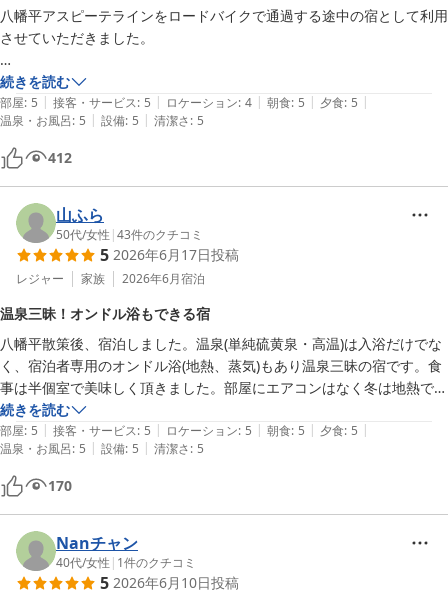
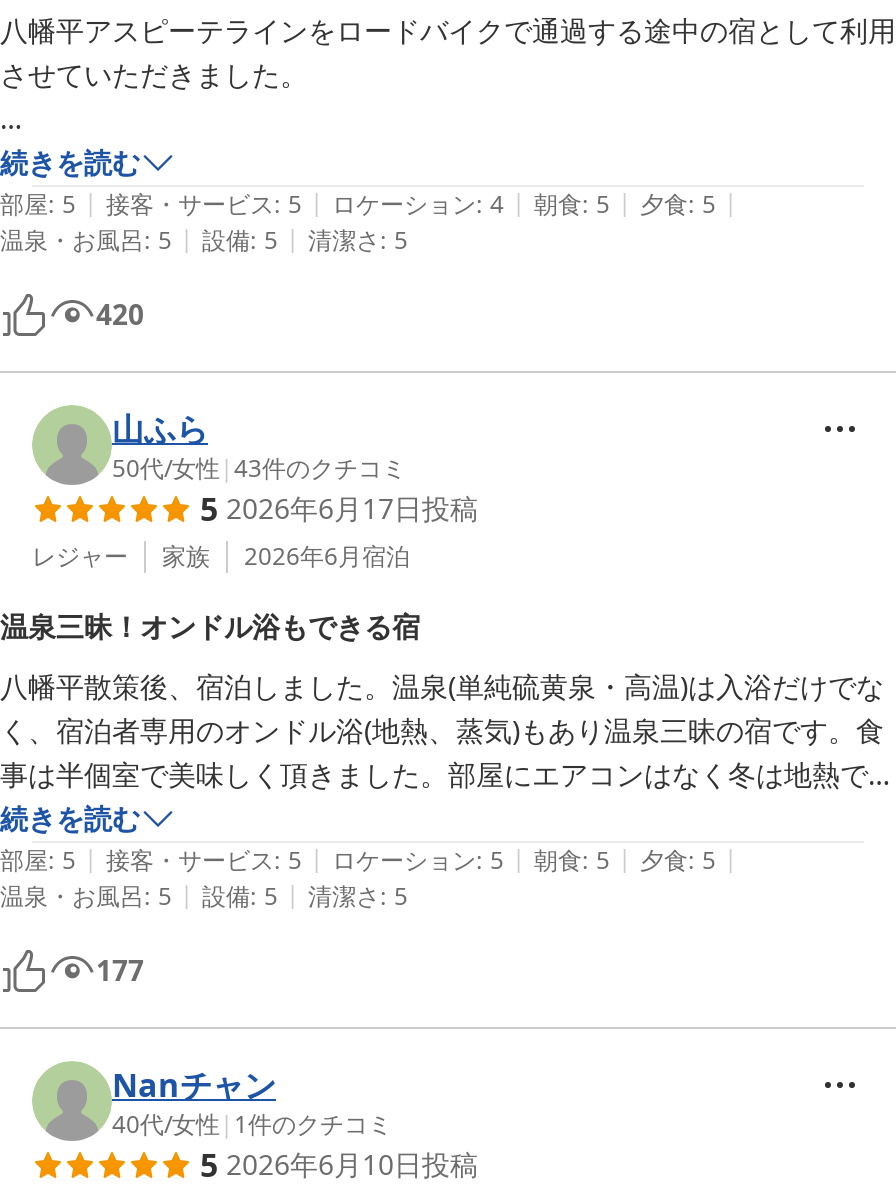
[48,148,72,167] 412 -> [96,295,144,333] 420
[48,476,72,495] 170 -> [96,951,144,989] 177

